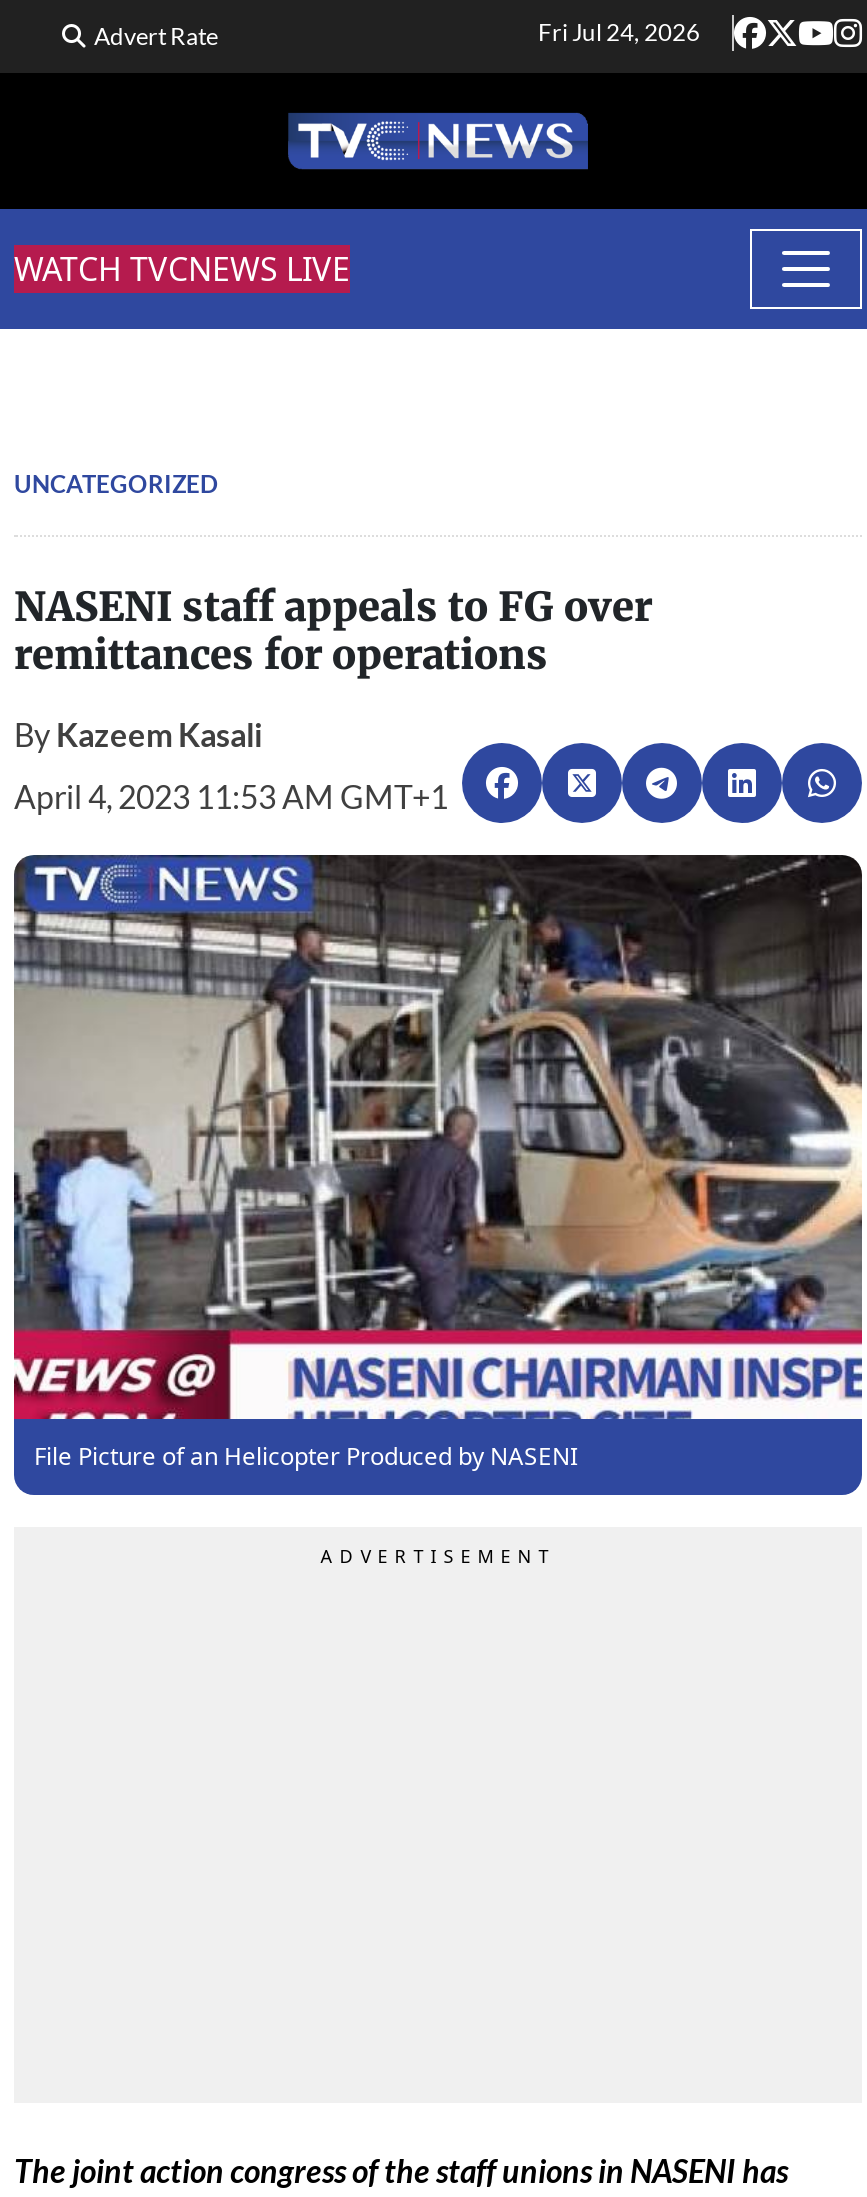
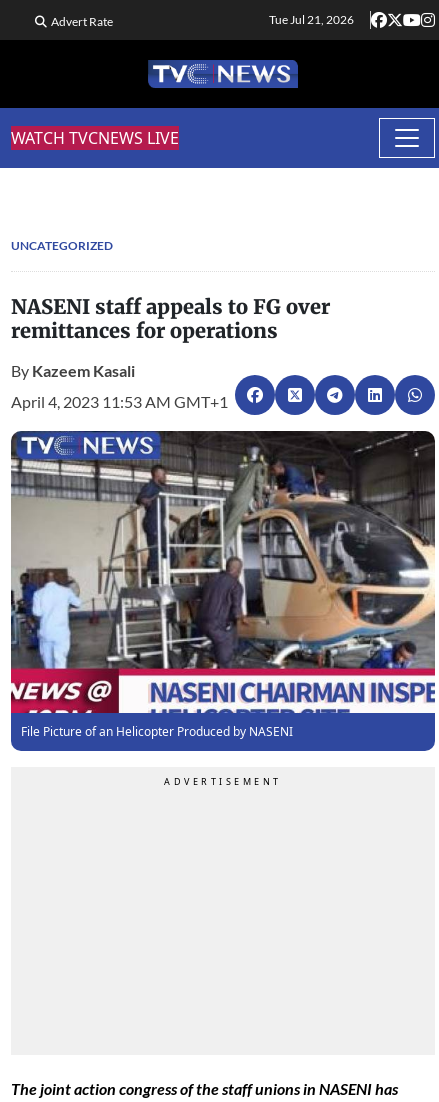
[538,17,700,47] Fri Jul 24, 2026 -> [269,12,354,27] Tue Jul 21, 2026

